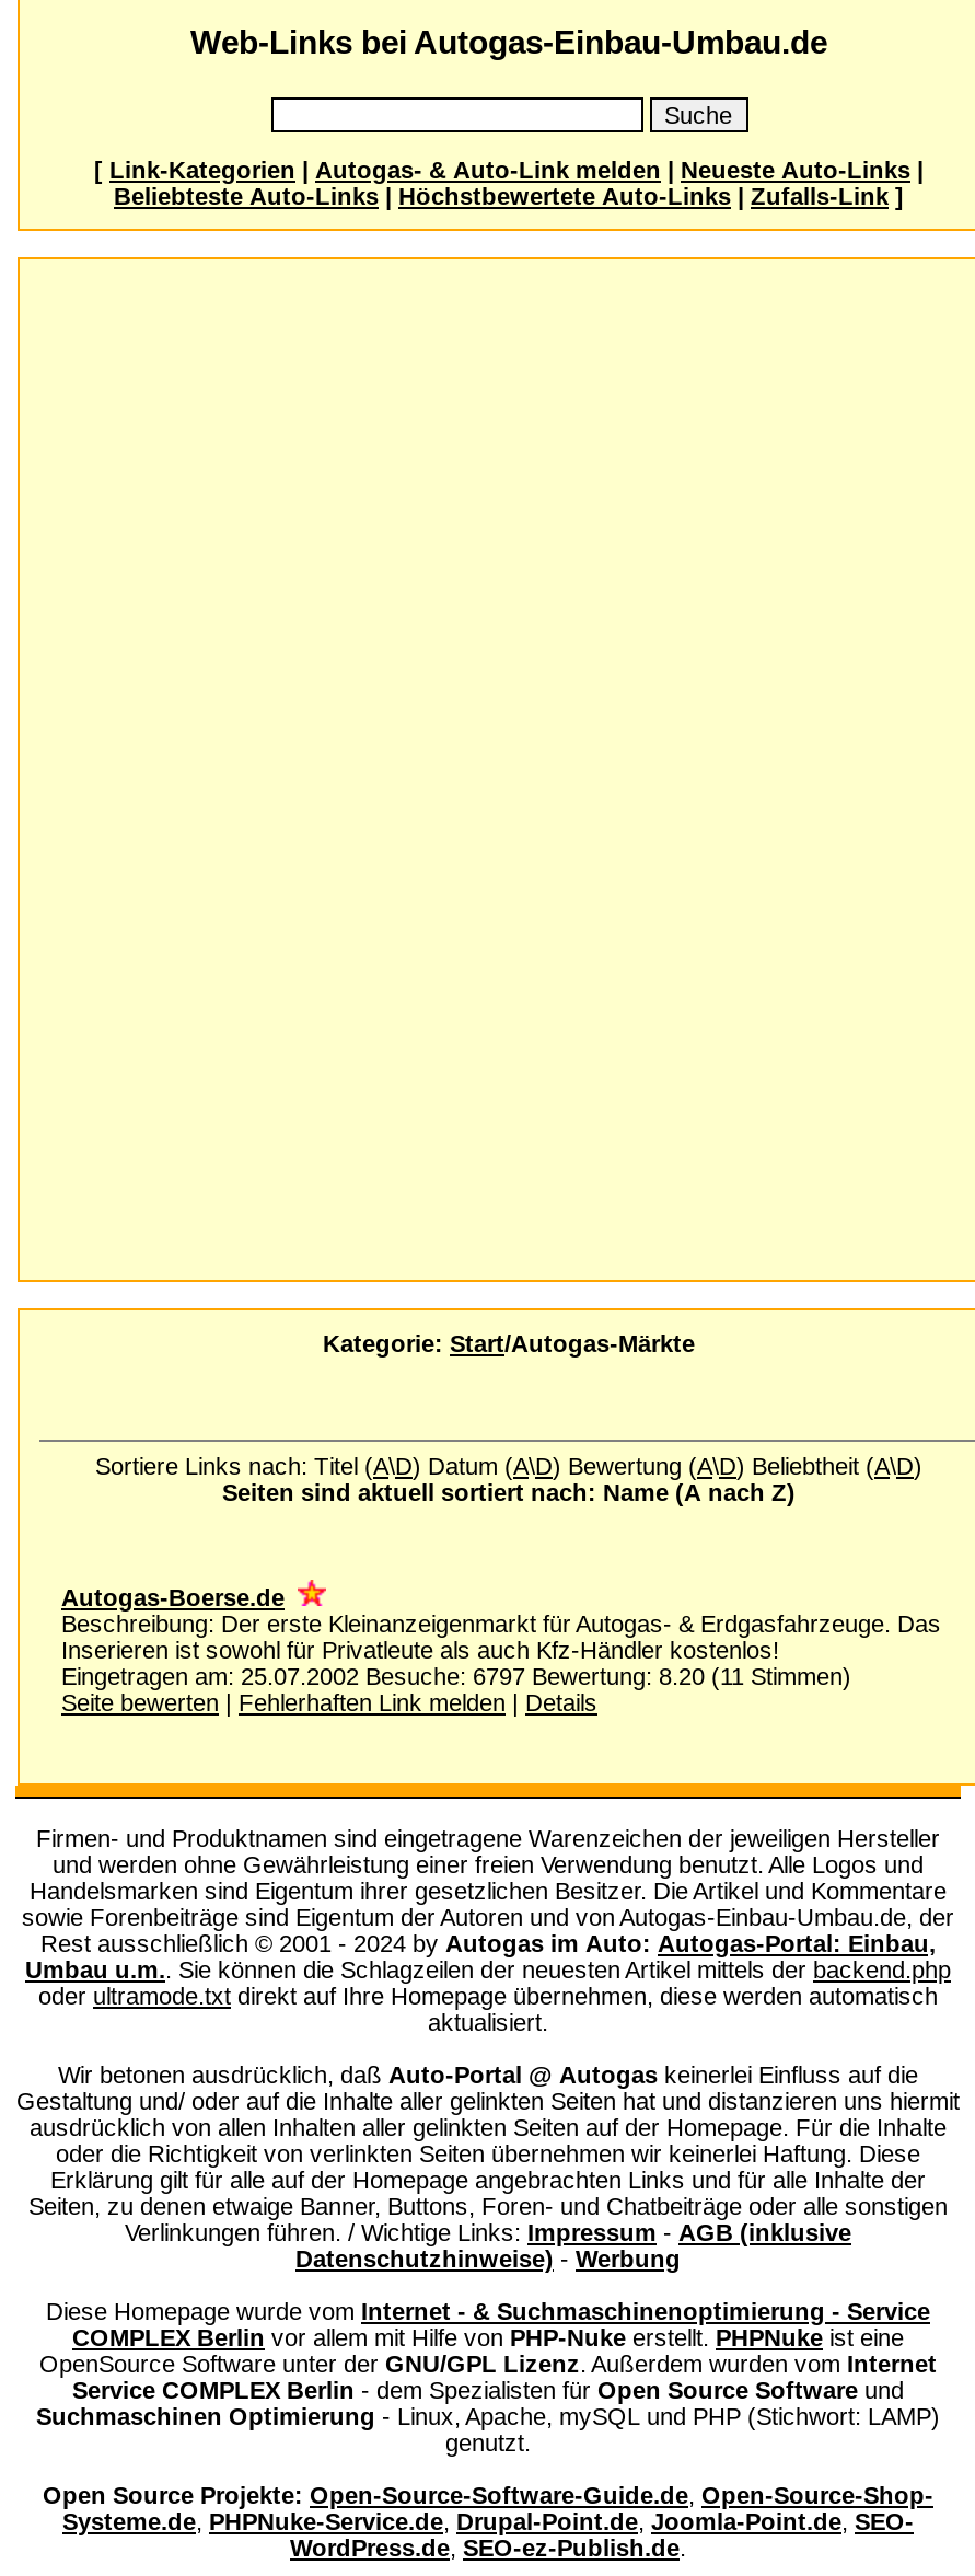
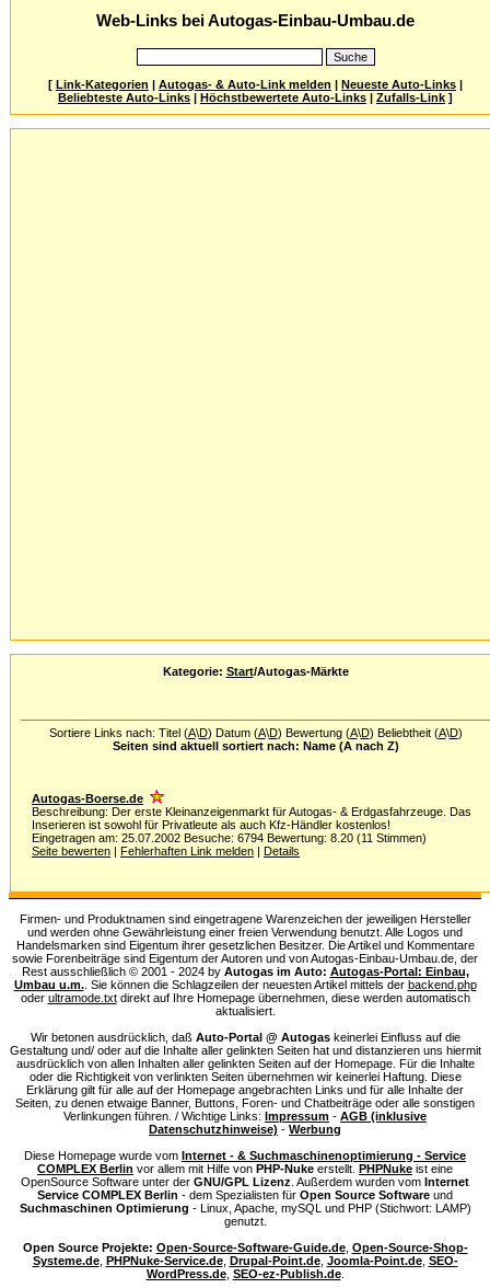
[61,1663,851,1689] Eingetragen am: 25.07.2002 Besuche: 6797 Bewertung: 8.20 (11 Stimmen) -> [32,831,427,844] Eingetragen am: 25.07.2002 Besuche: 6794 Bewertung: 8.20 (11 Stimmen)

